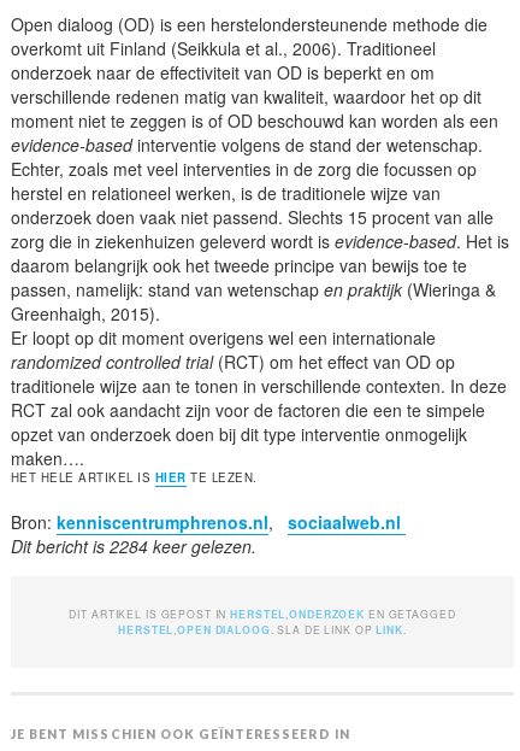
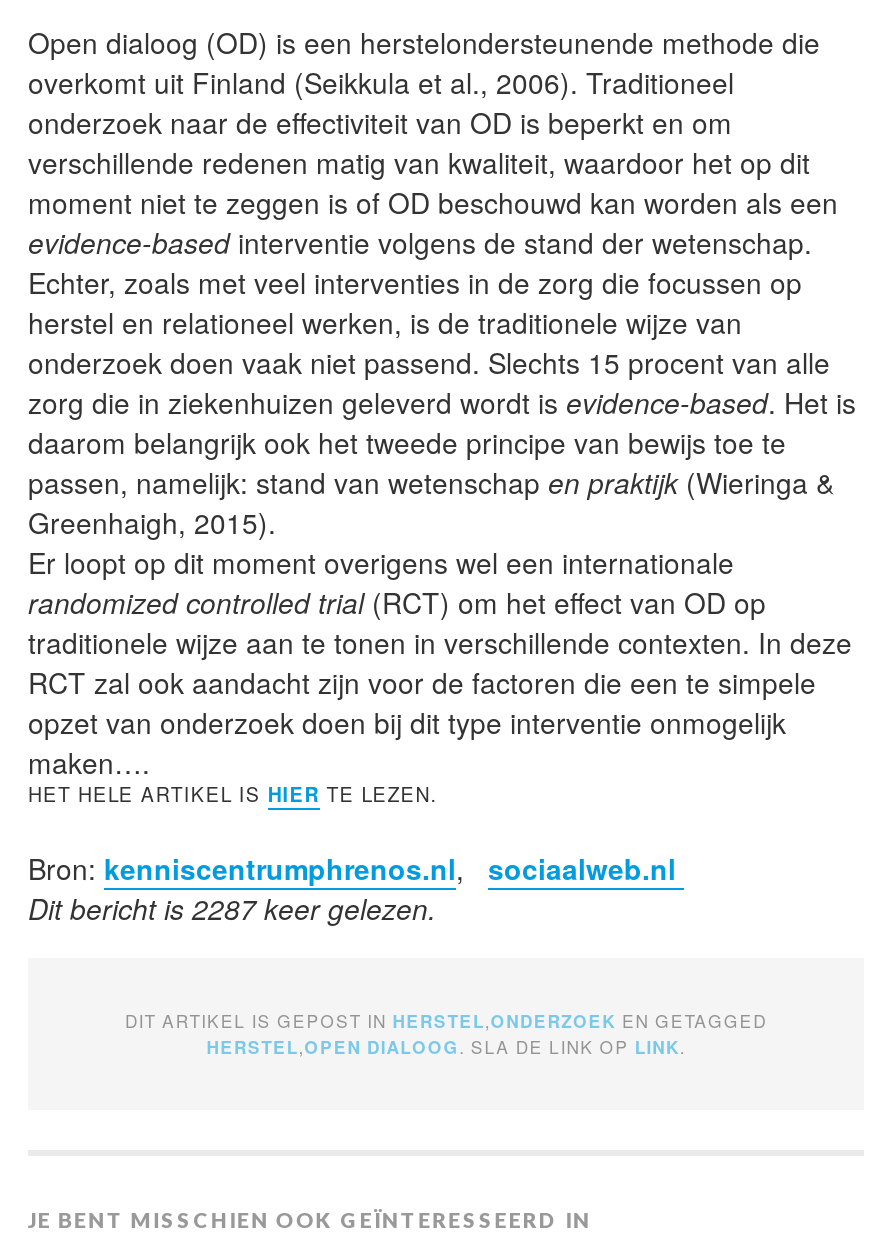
[11,533,256,558] Dit bericht is 2284 keer gelezen. -> [28,887,436,927] Dit bericht is 2287 keer gelezen.

